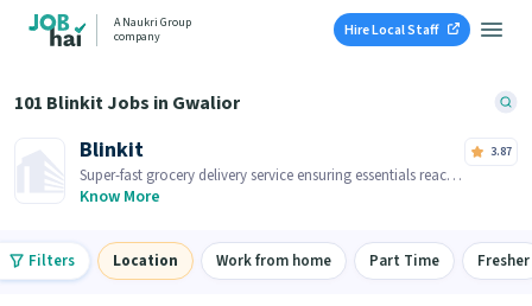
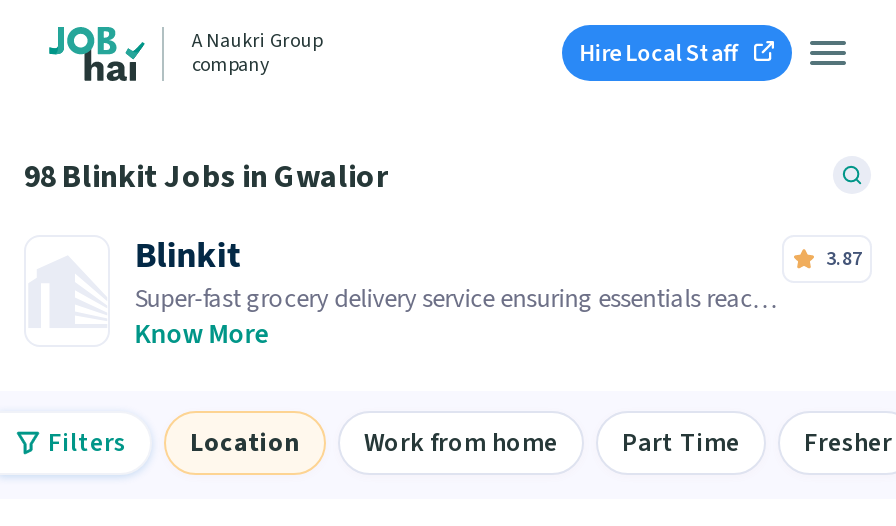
[14,91,240,117] 101 Blinkit Jobs in Gwalior -> [24,156,388,200] 98 Blinkit Jobs in Gwalior

